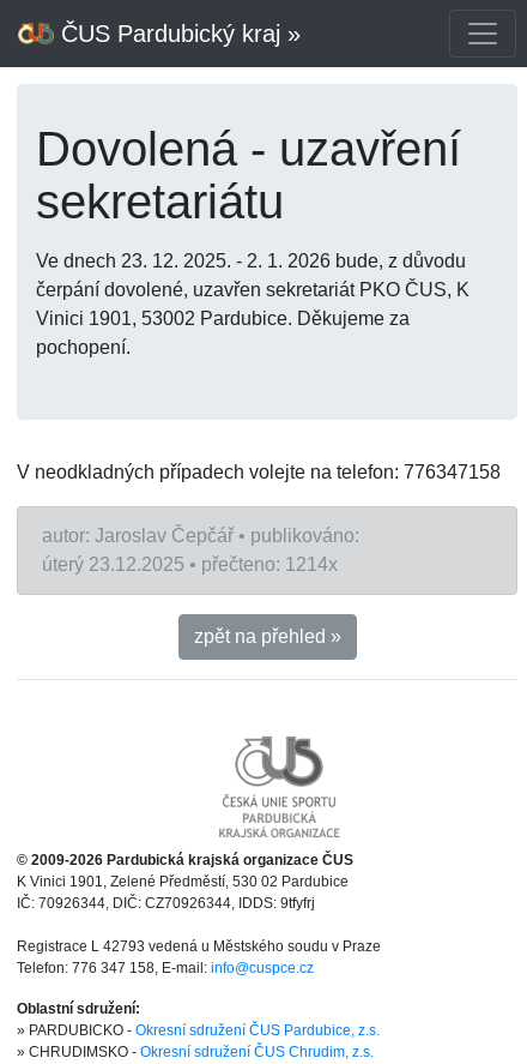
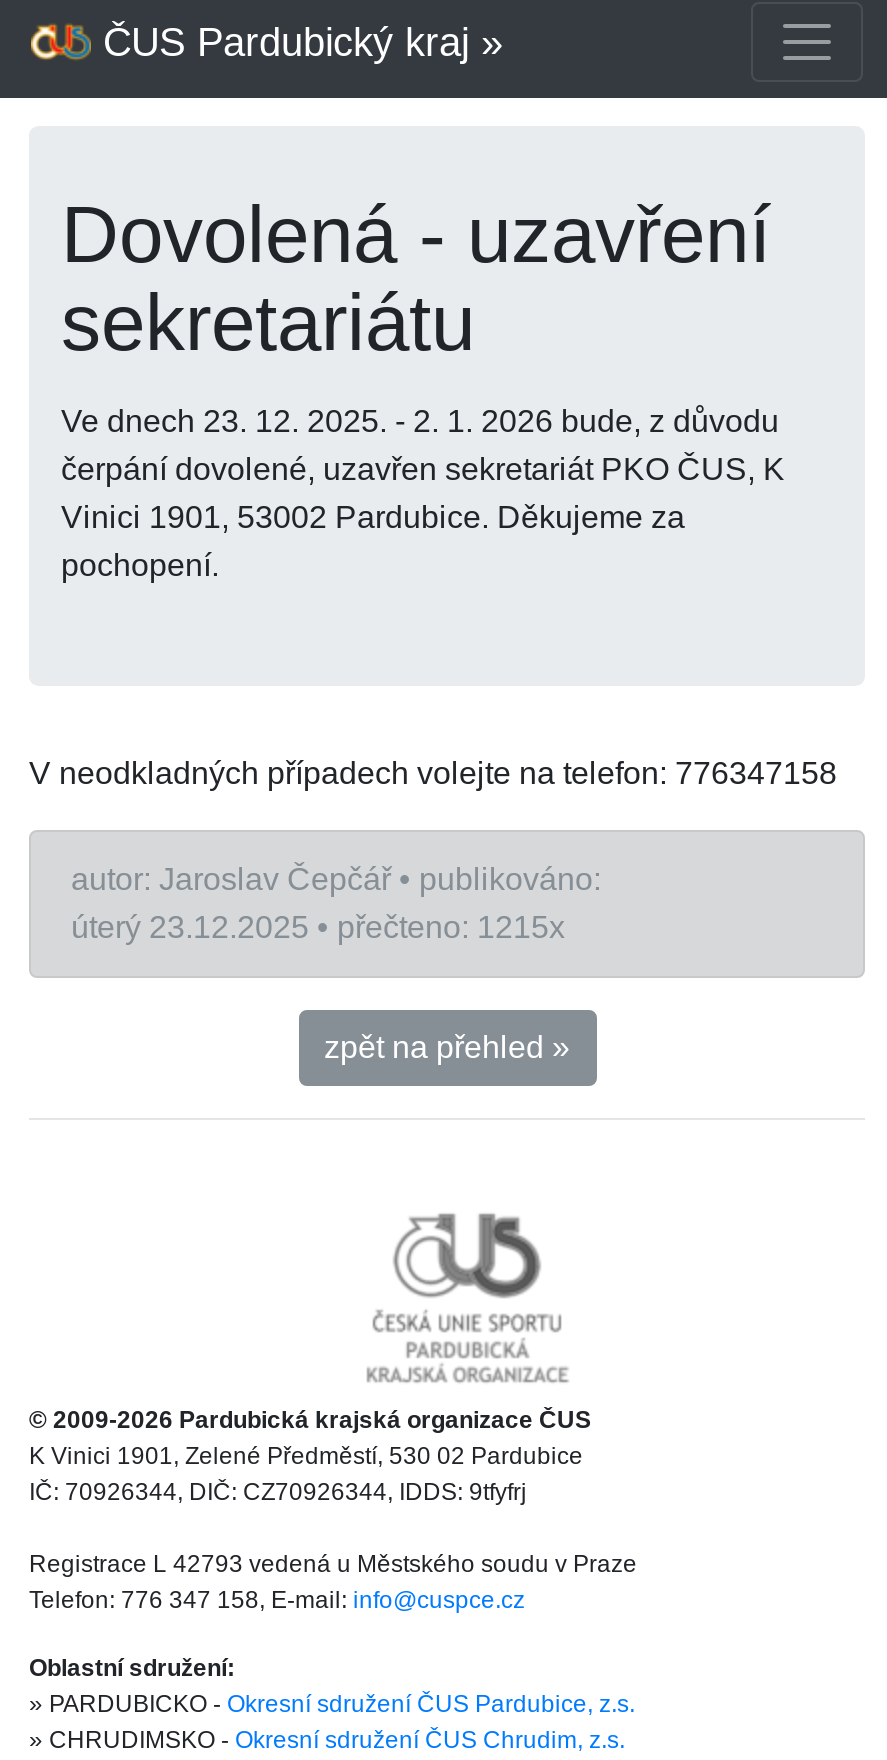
[42,554,338,575] úterý 23.12.2025 • přečteno: 1214x -> [71,910,565,944] úterý 23.12.2025 • přečteno: 1215x

